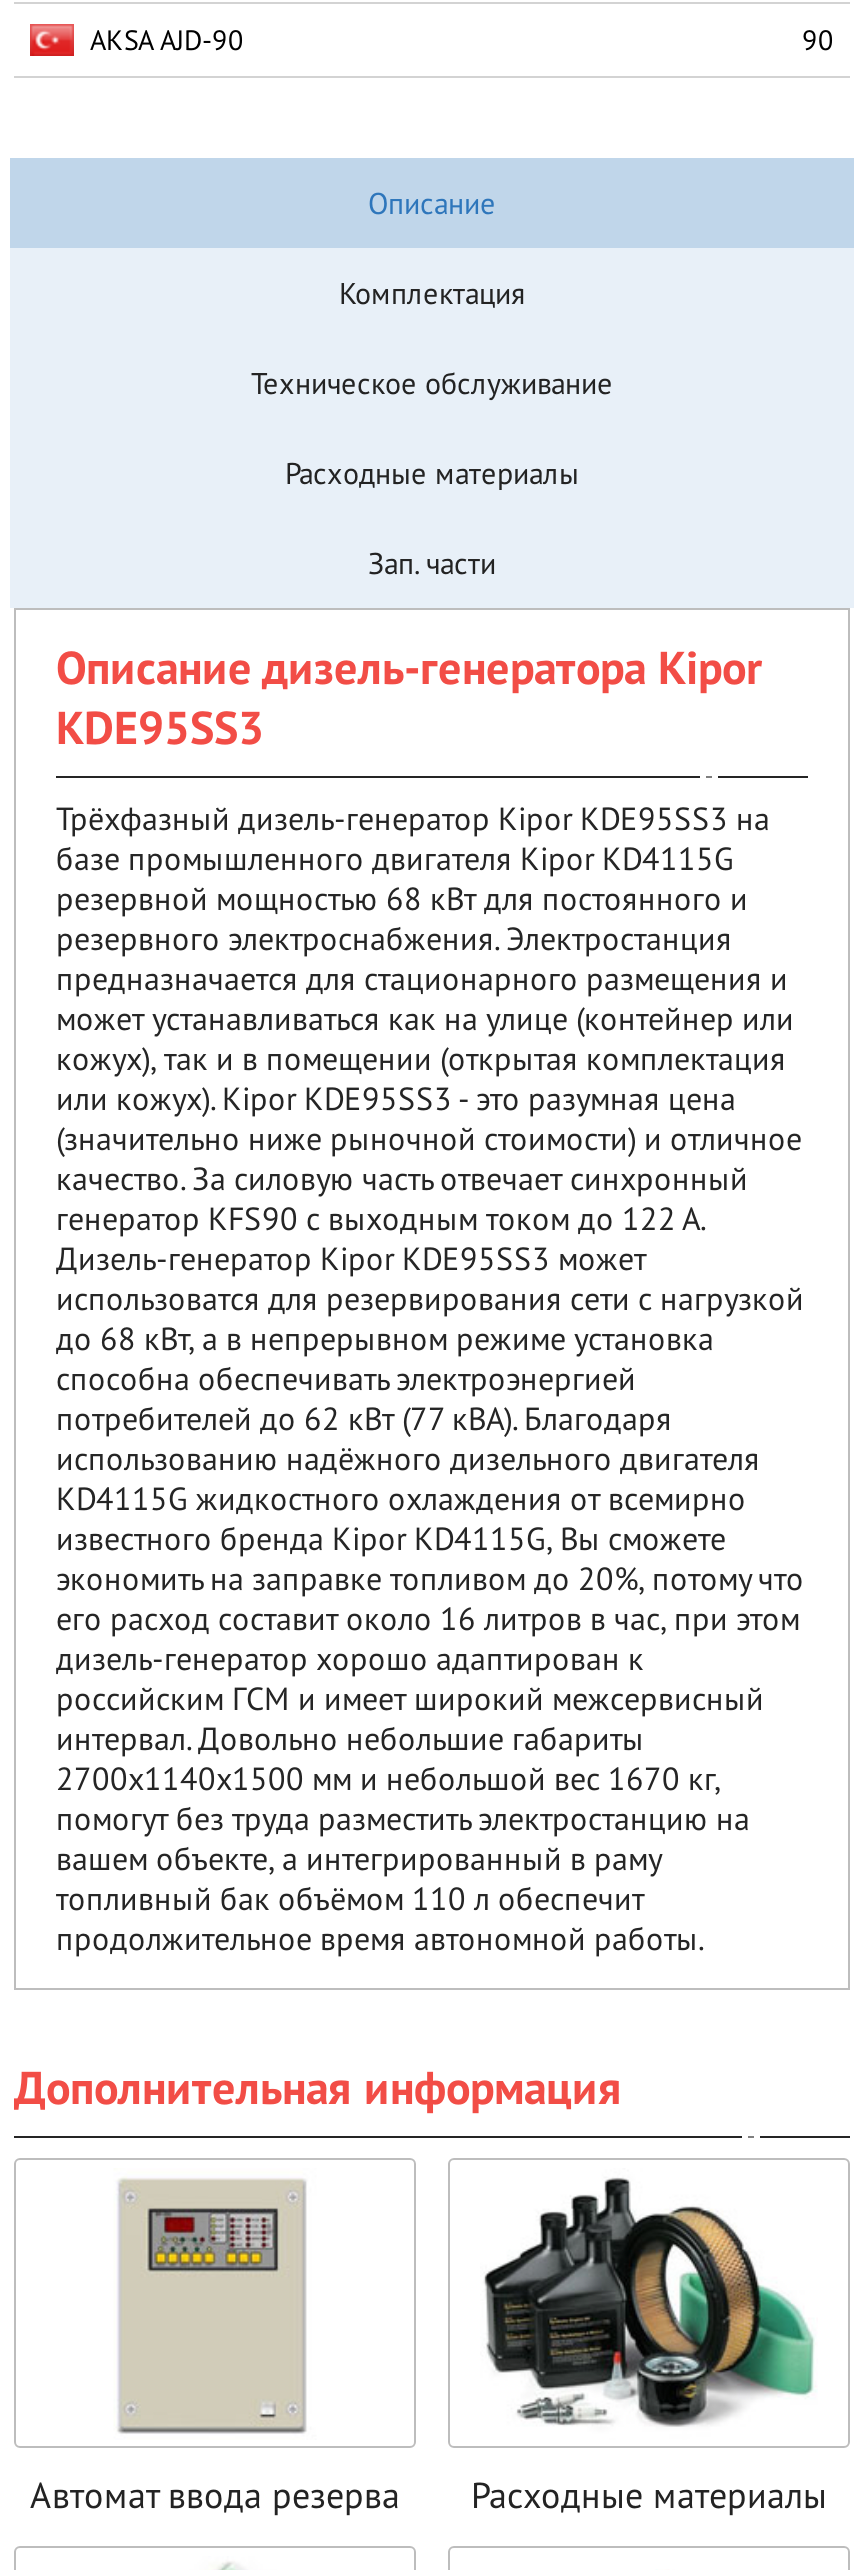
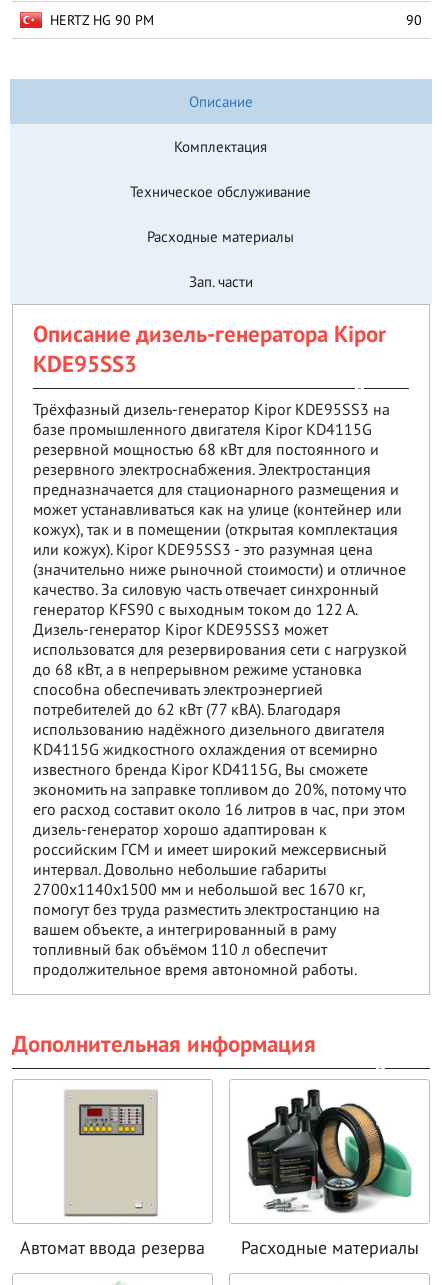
[90,23,244,59] AKSA AJD-90 -> [50,11,154,29] HERTZ HG 90 PM

